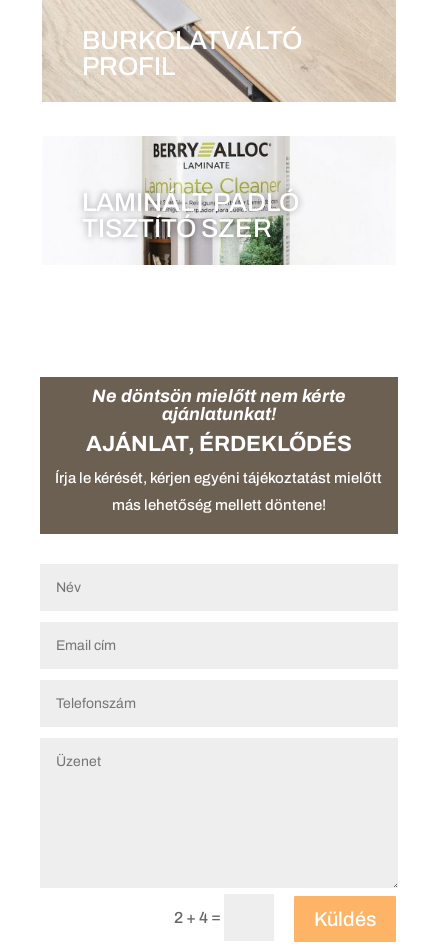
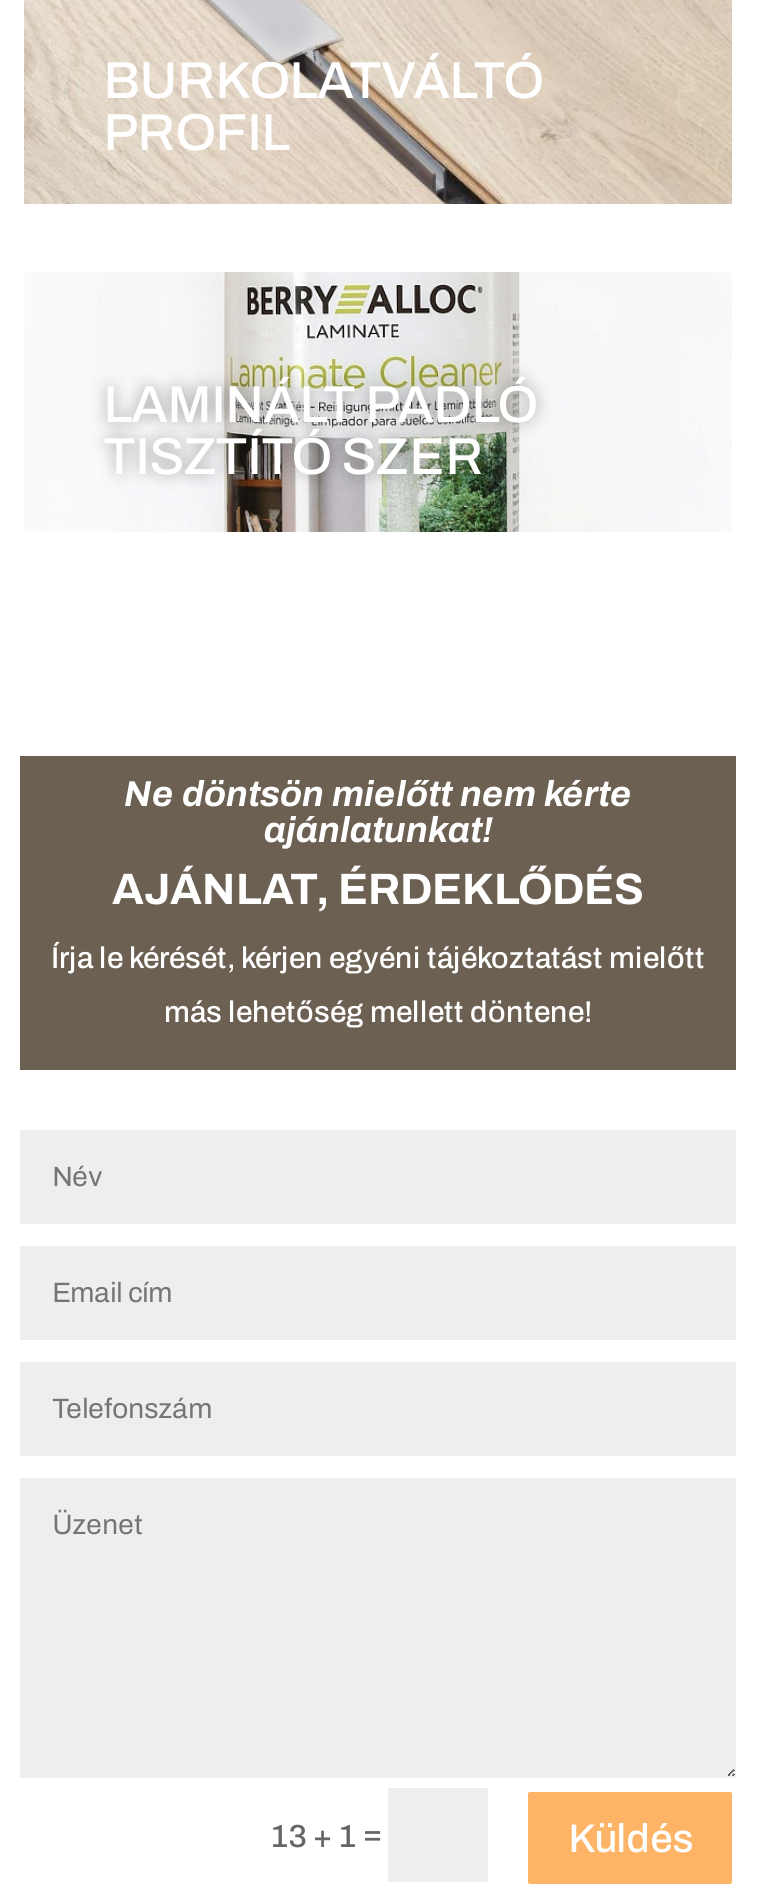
[174,908,224,926] 2 + 4 = -> [270,1817,388,1853] 13 + 1 =

